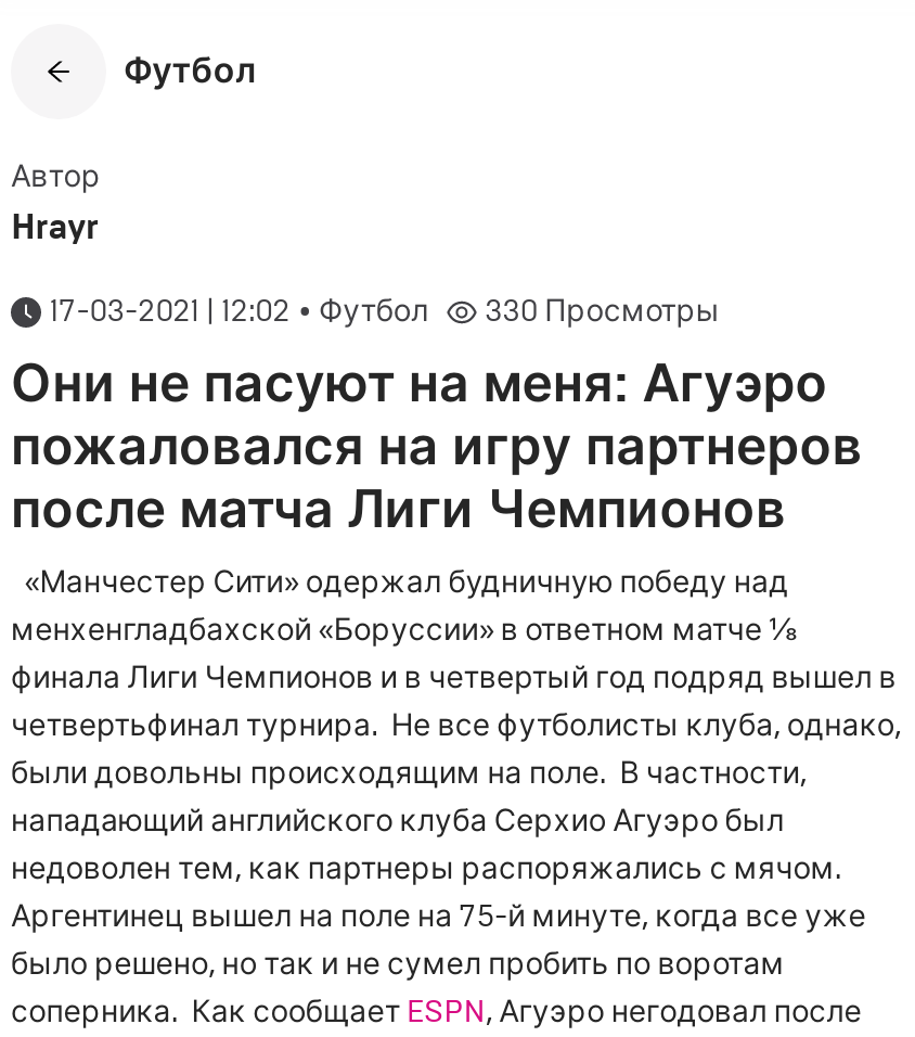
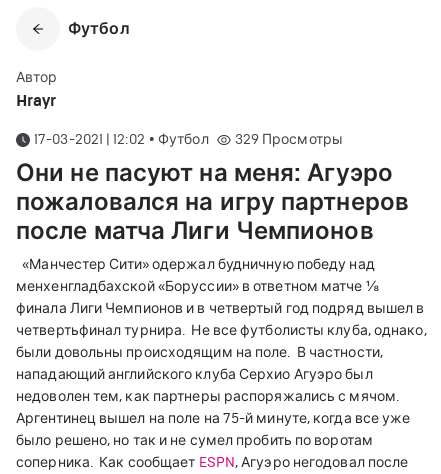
[485,293,720,330] 330 Просмотры -> [235,131,343,148] 329 Просмотры

